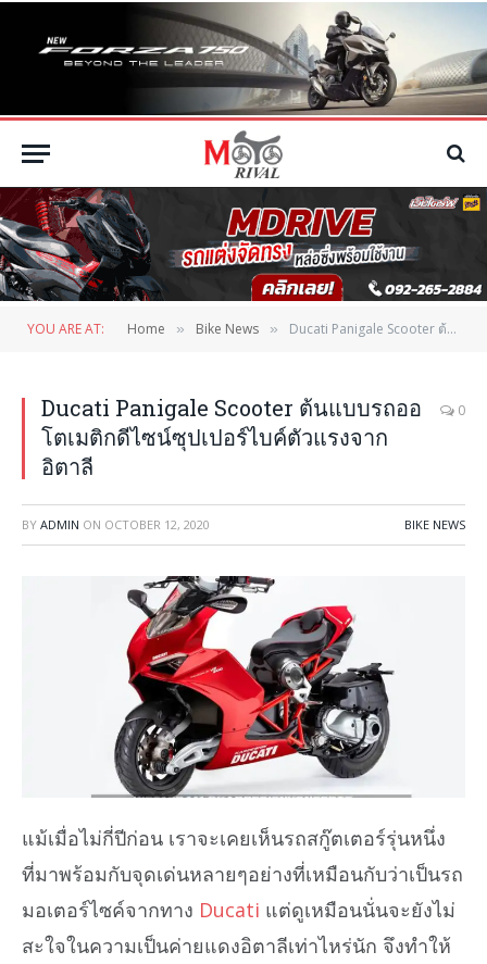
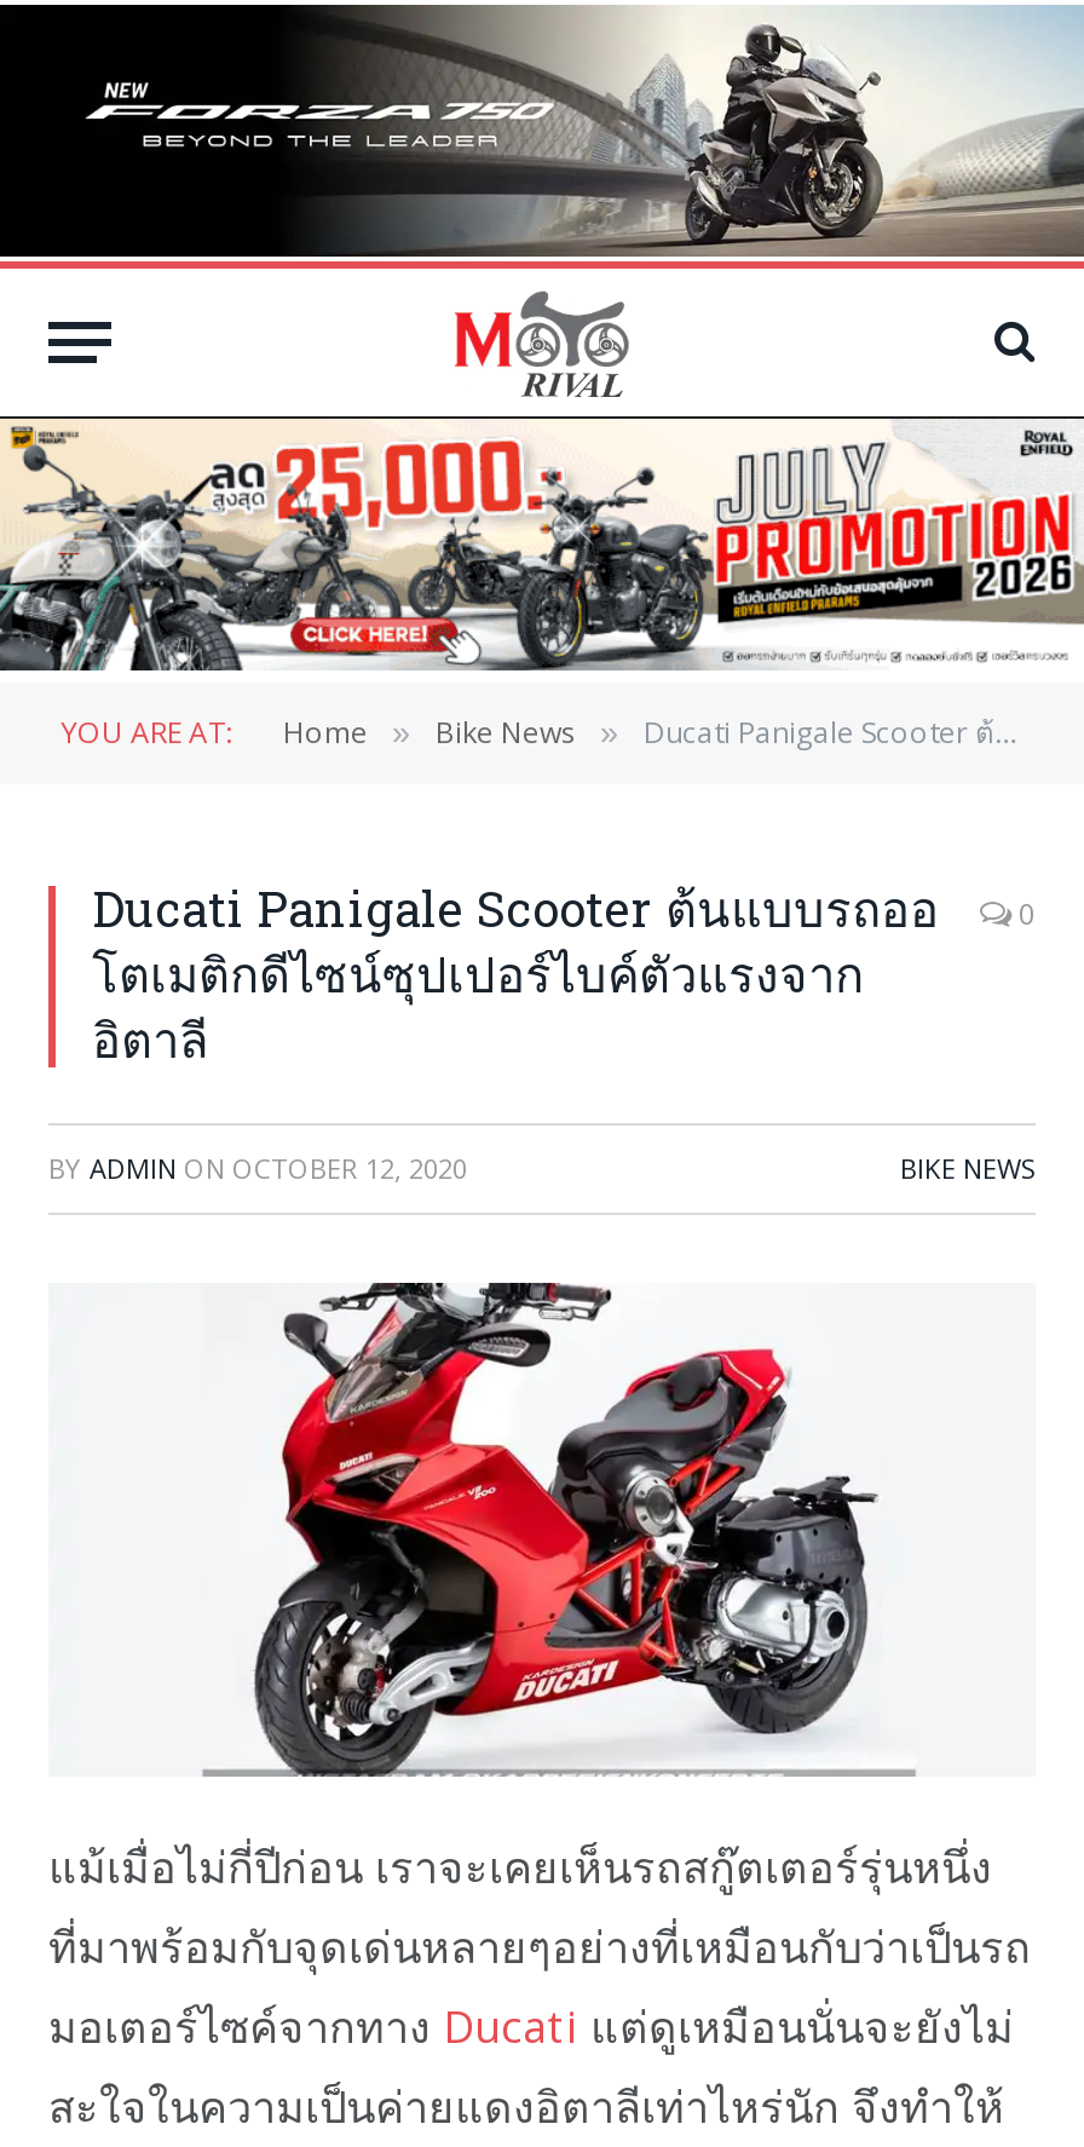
[3,187,484,302] [image] -> [7,416,1077,670] [image]

